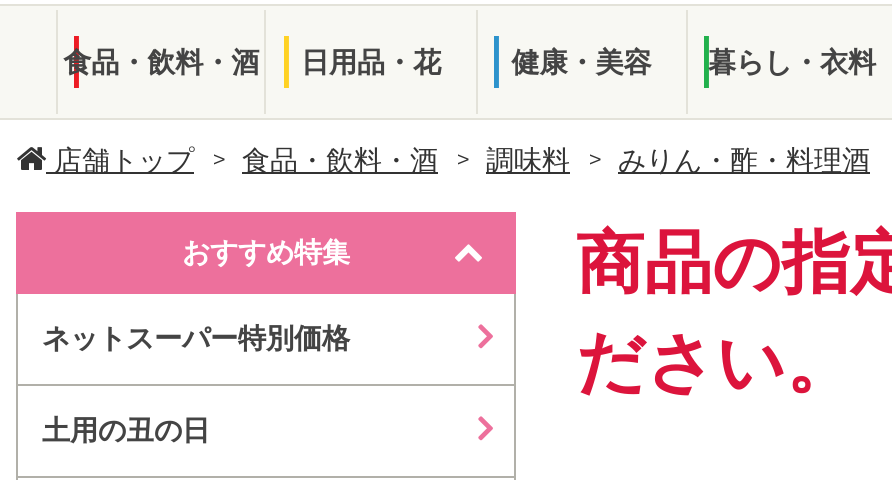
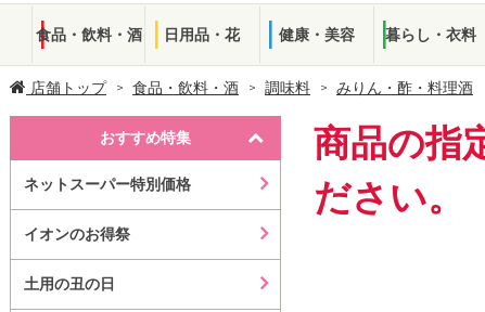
none -> [24,224,130,244] イオンのお得祭

